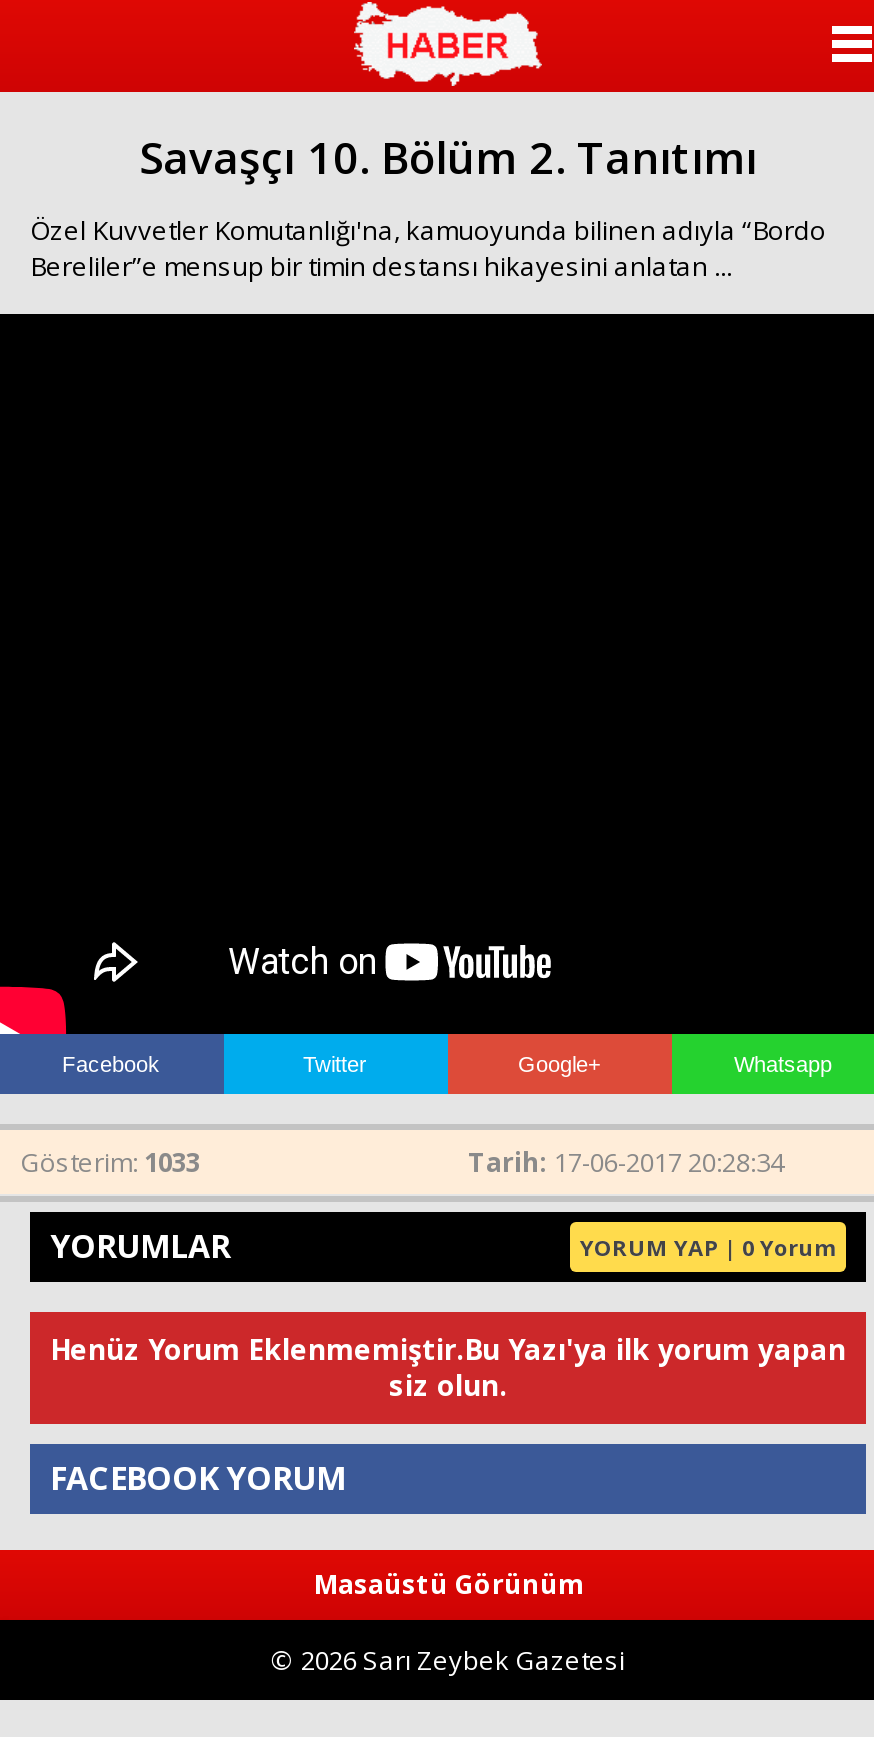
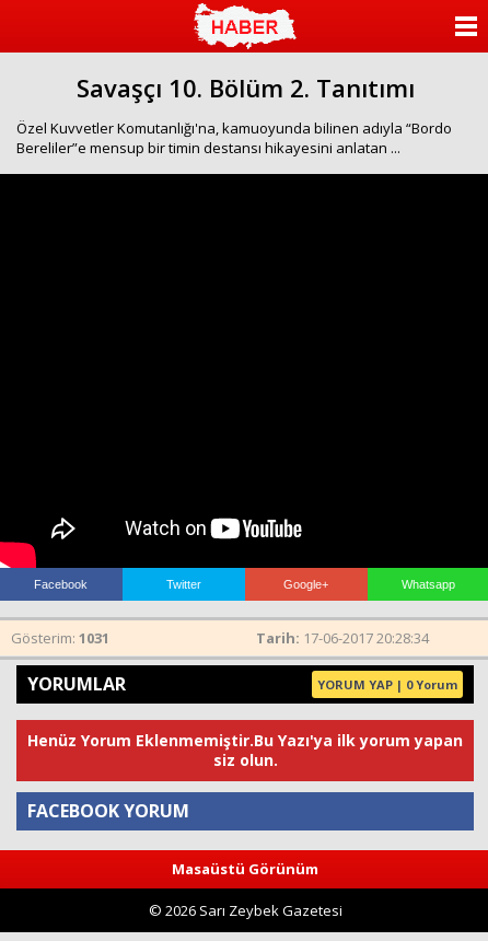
[20,1144,200,1180] Gösterim: 1033 -> [11,628,109,648] Gösterim: 1031

